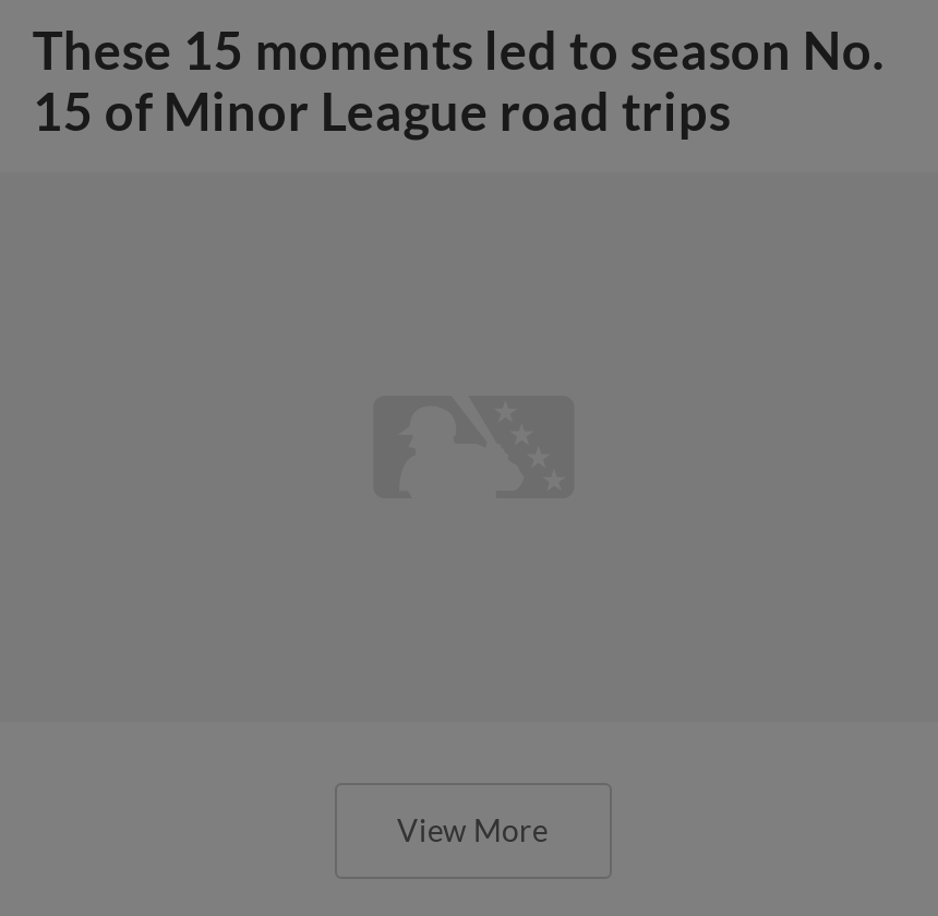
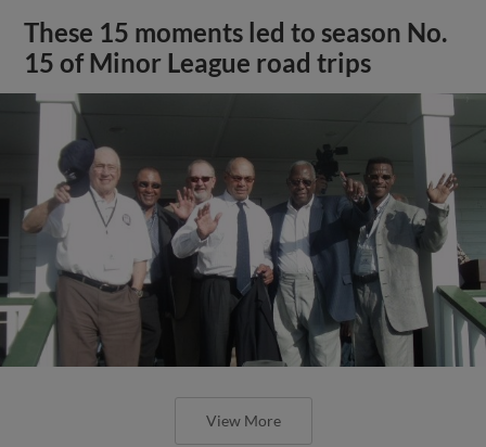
none -> [3,92,483,368] [image]

